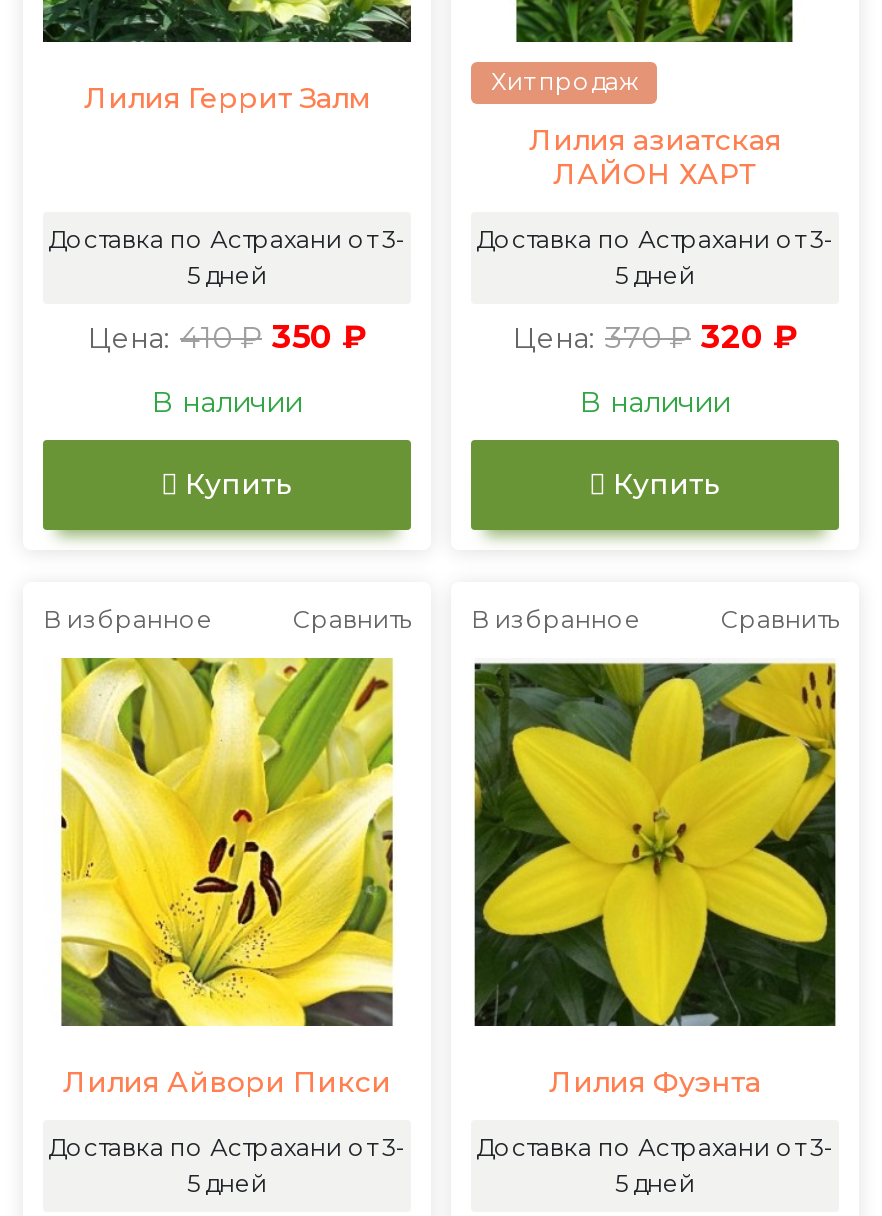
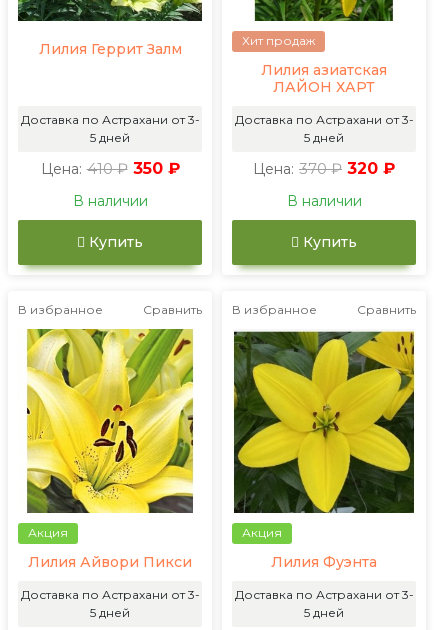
none -> [28,525,68,540] Акция
none -> [242,525,282,540] Акция

